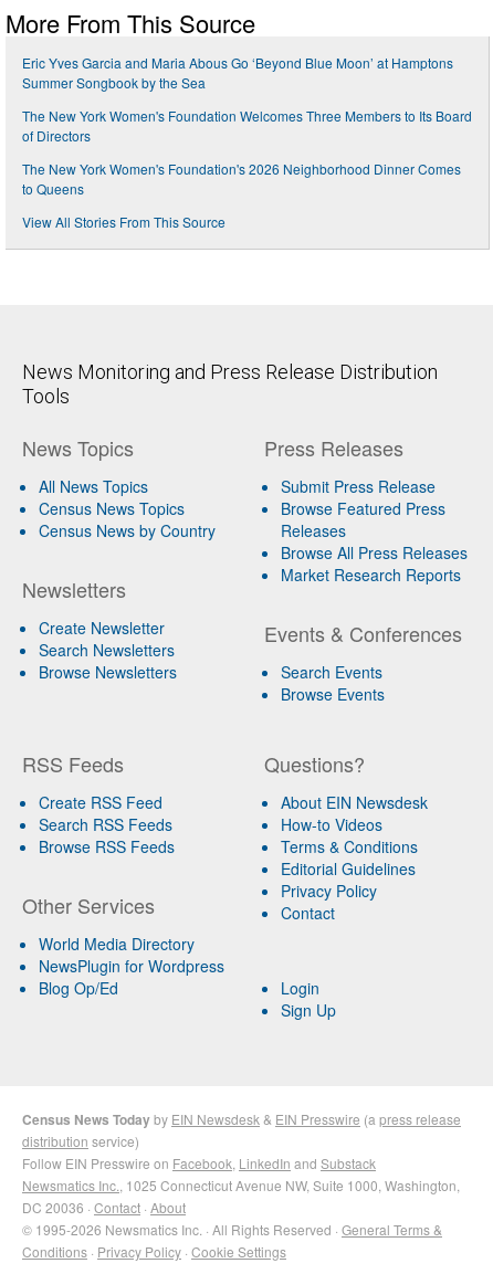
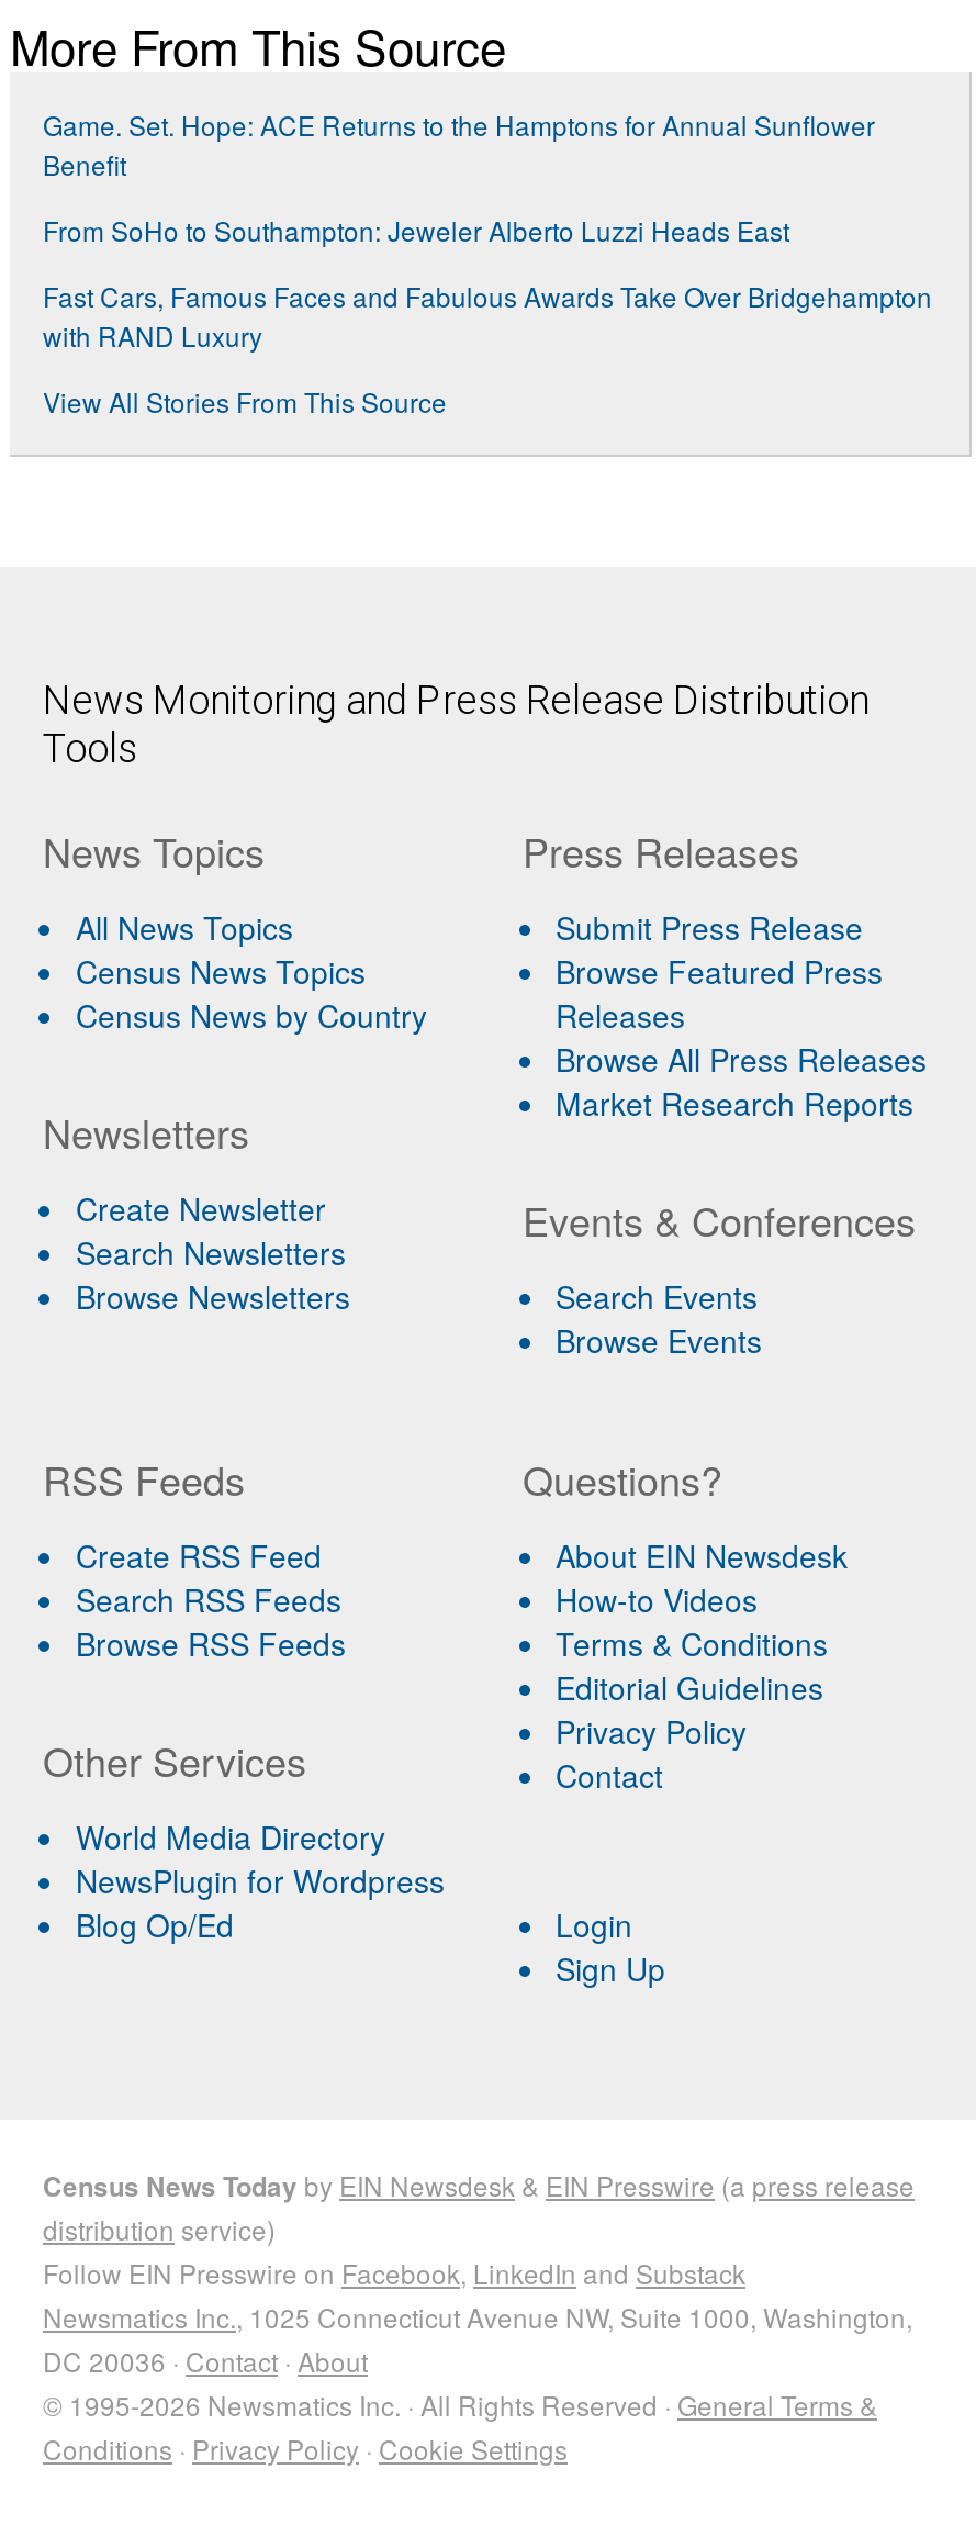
[22,53,453,92] Eric Yves Garcia and Maria Abous Go ‘Beyond Blue Moon’ at Hamptons | Summer Songbook by the Sea -> [43,105,875,182] Game. Set. Hope: ACE Returns to the Hamptons for Annual Sunflower | Benefit
[22,106,472,145] The New York Women's Foundation Welcomes Three Members to Its Board | of Directors -> [43,211,789,248] From SoHo to Southampton: Jeweler Alberto Luzzi Heads East
[22,159,461,198] The New York Women's Foundation's 2026 Neighborhood Dinner Comes | to Queens -> [43,277,932,354] Fast Cars, Famous Faces and Fabulous Awards Take Over Bridgehampton | with RAND Luxury

